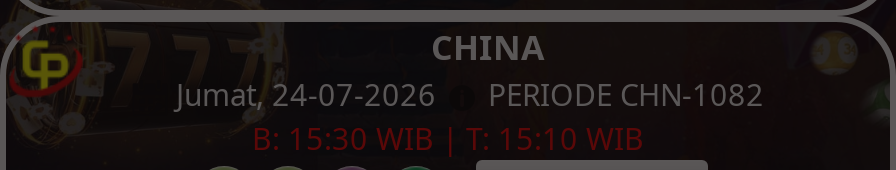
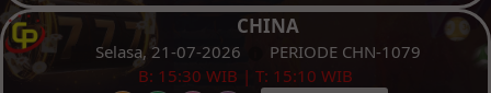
[176,73,764,113] Jumat, 24-07-2026 | PERIODE CHN-1082 -> [95,40,420,62] Selasa, 21-07-2026 | PERIODE CHN-1079

